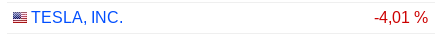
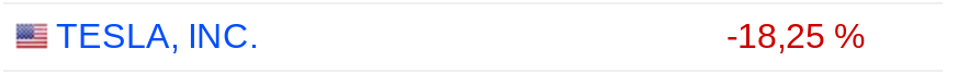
[374,9,428,26] -4,01 % -> [726,16,865,53] -18,25 %

